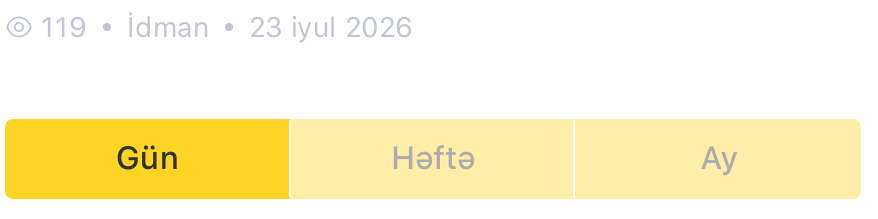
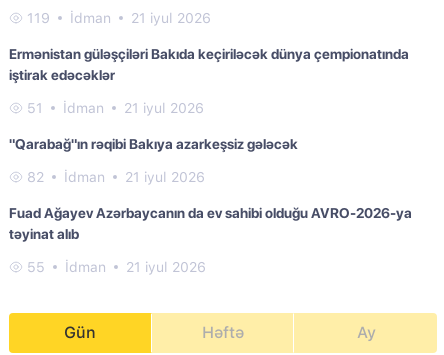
[249,11,413,43] 23 iyul 2026 -> [9,10,412,275] 21 iyul 2026 | Ermənistan güləşçiləri Bakıda keçiriləcək dünya çempionatında | iştirak edəcəklər | 51 | İdman | 21 iyul 2026 | "Qarabağ"ın rəqibi Bakıya azarkeşsiz gələcək | 82 | İdman | 21 iyul 2026 | Fuad Ağayev Azərbaycanın da ev sahibi olduğu AVRO-2026-ya | təyinat alıb | 55 | İdman | 21 iyul 2026

